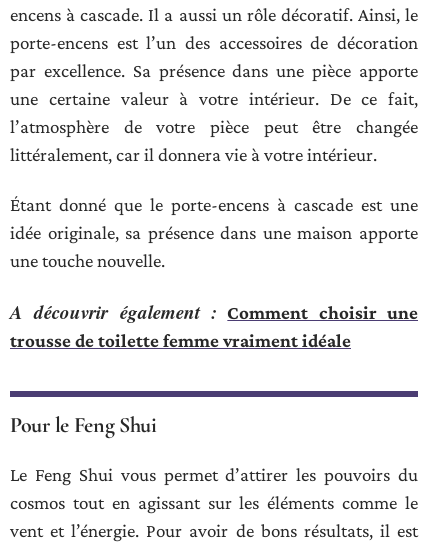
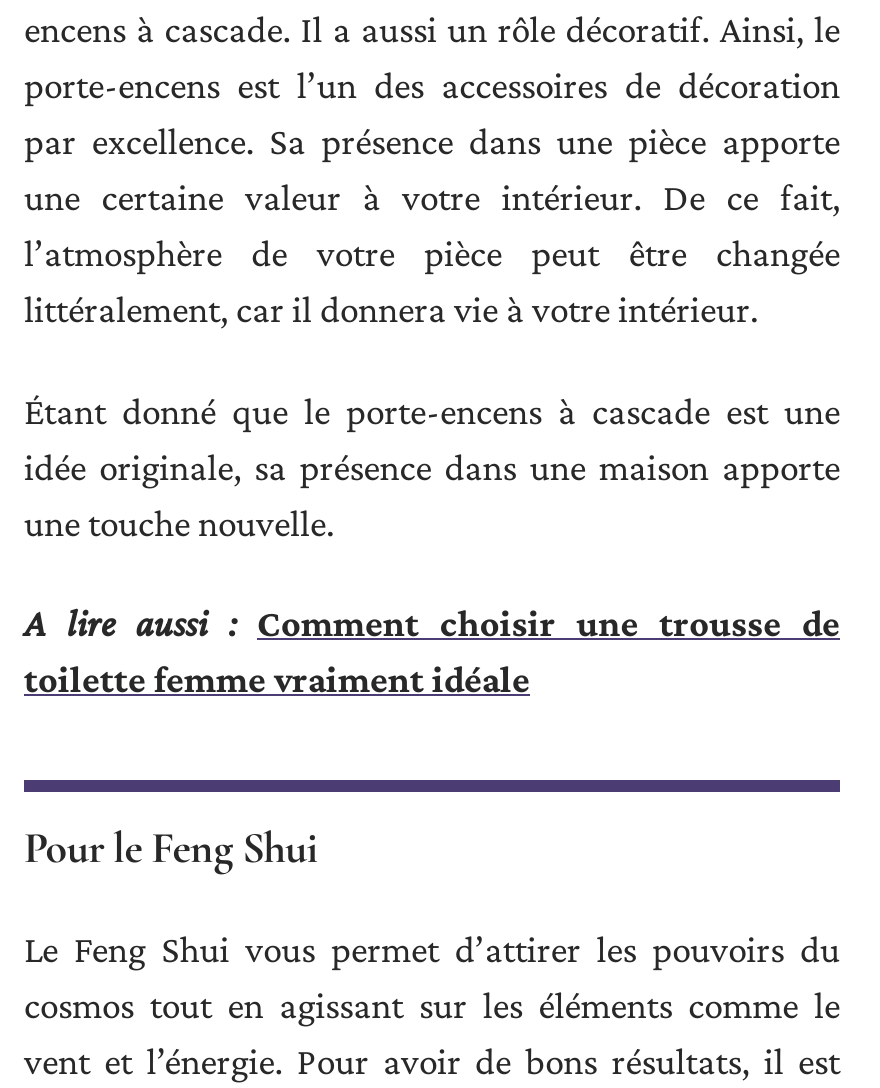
[10,298,418,351] A découvrir également : Comment choisir une | trousse de toilette femme vraiment idéale -> [24,602,840,700] A lire aussi : Comment choisir une trousse de | toilette femme vraiment idéale

